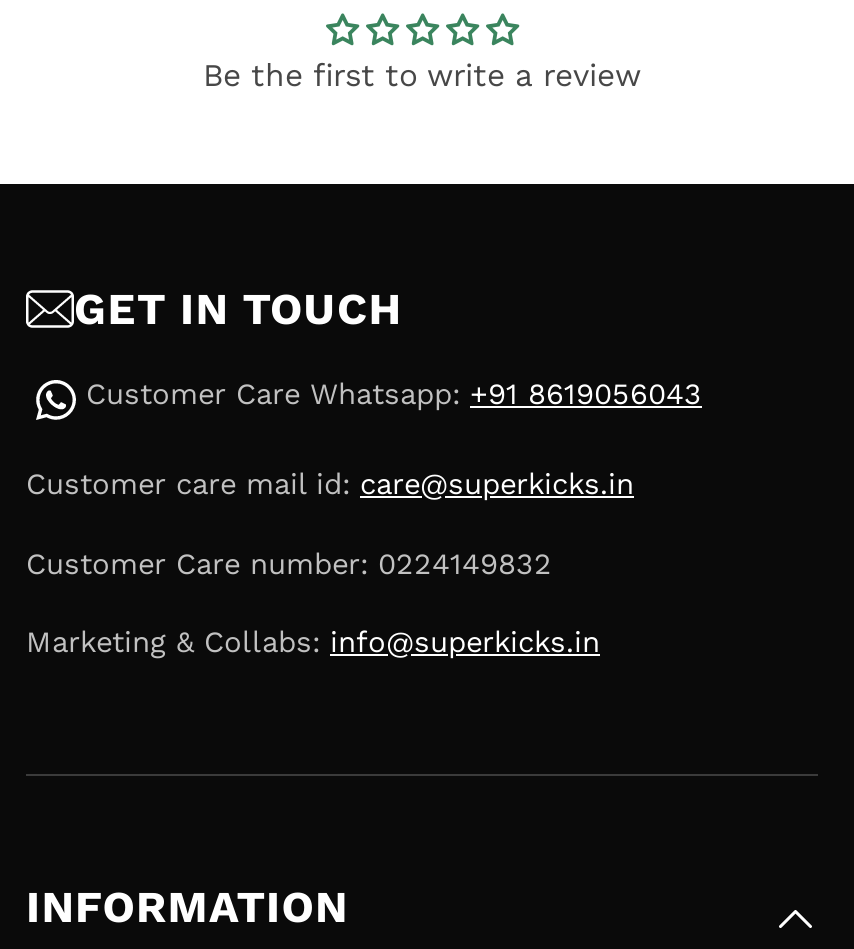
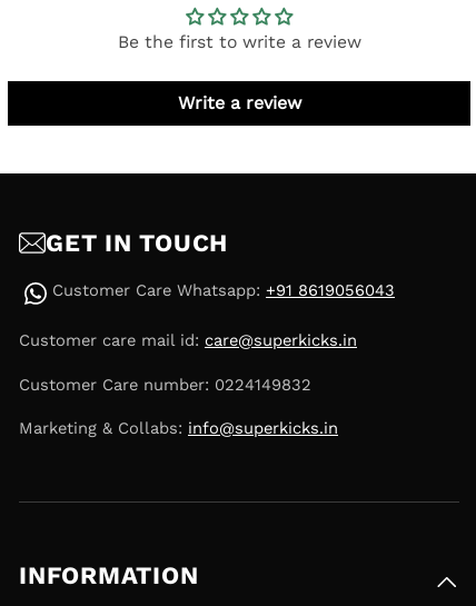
none -> [177,93,301,114] Write a review

